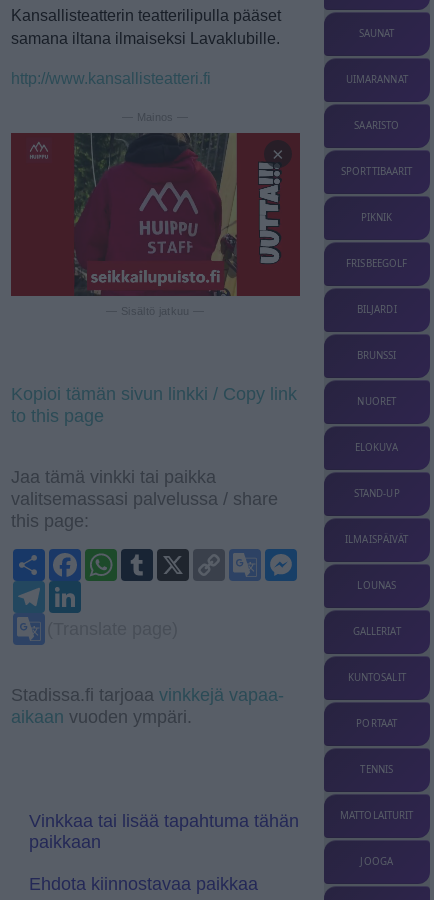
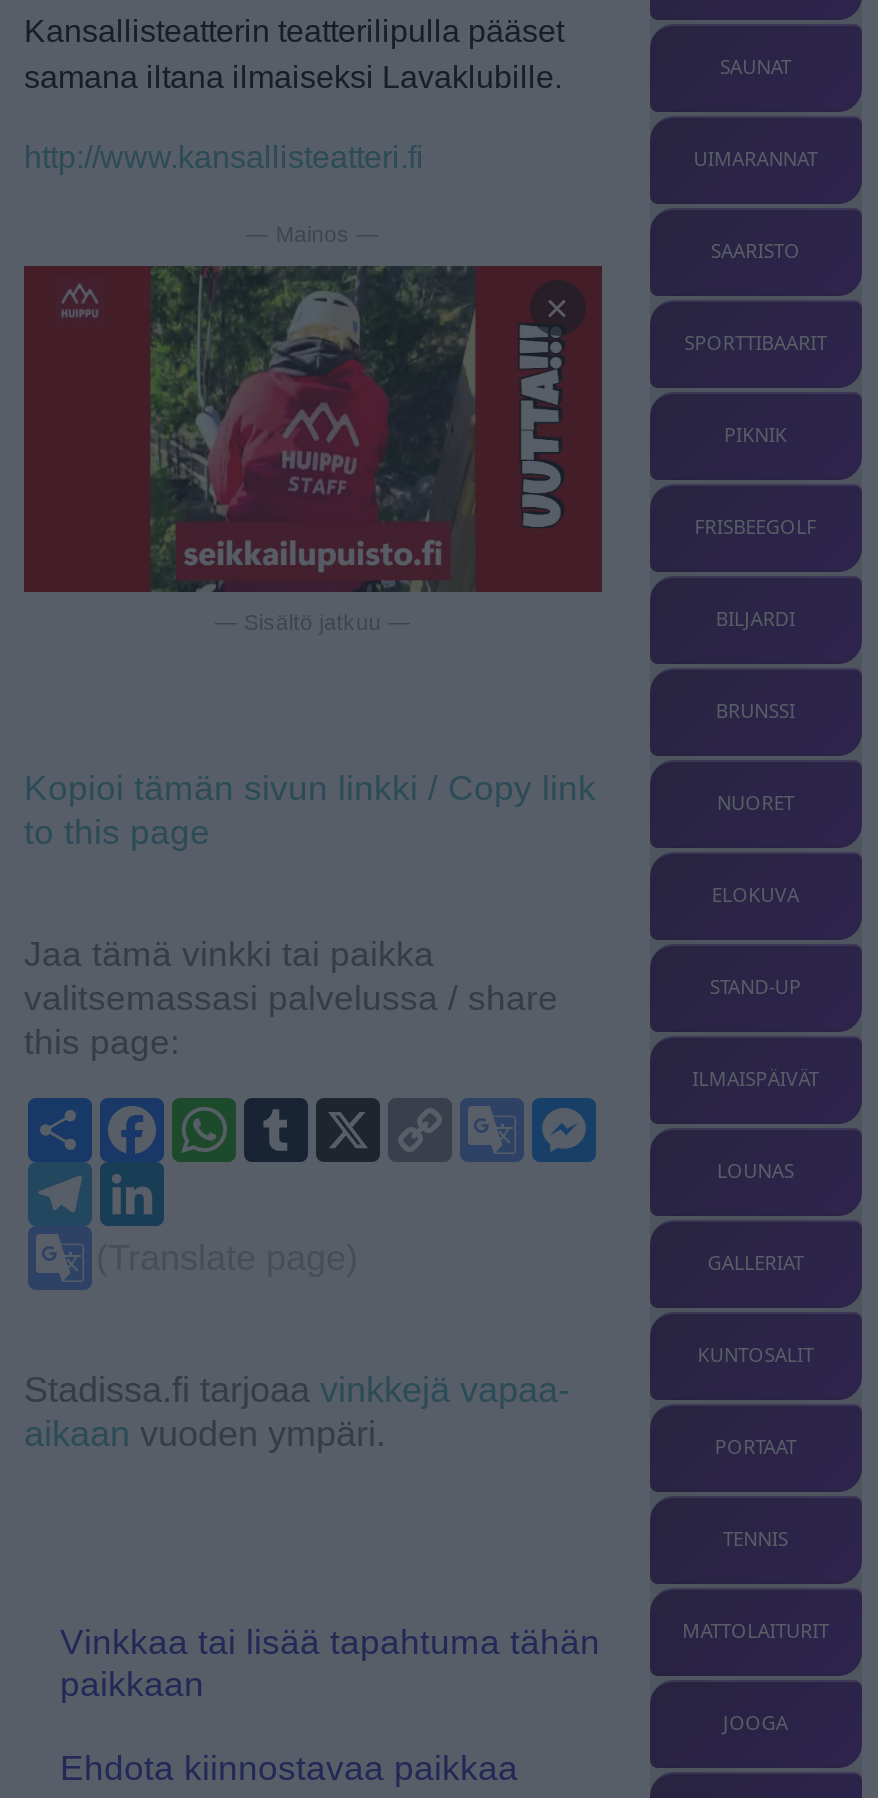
[74,133,238,297] [image] -> [148,264,476,592] [image]

